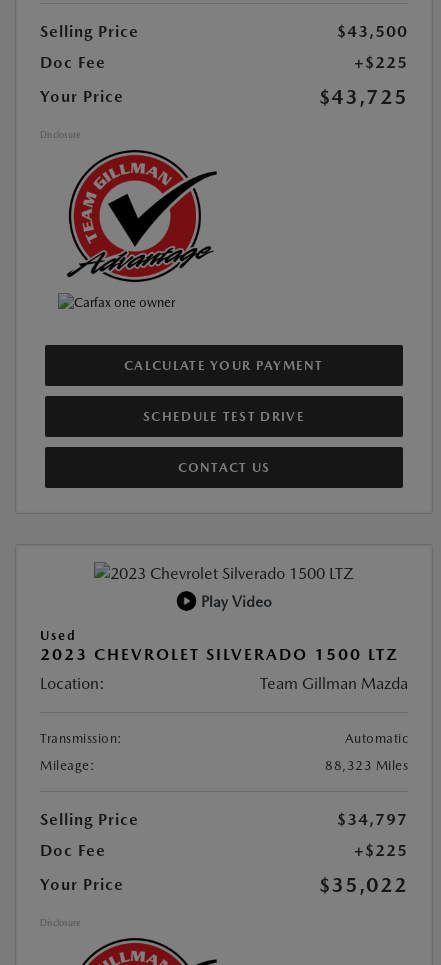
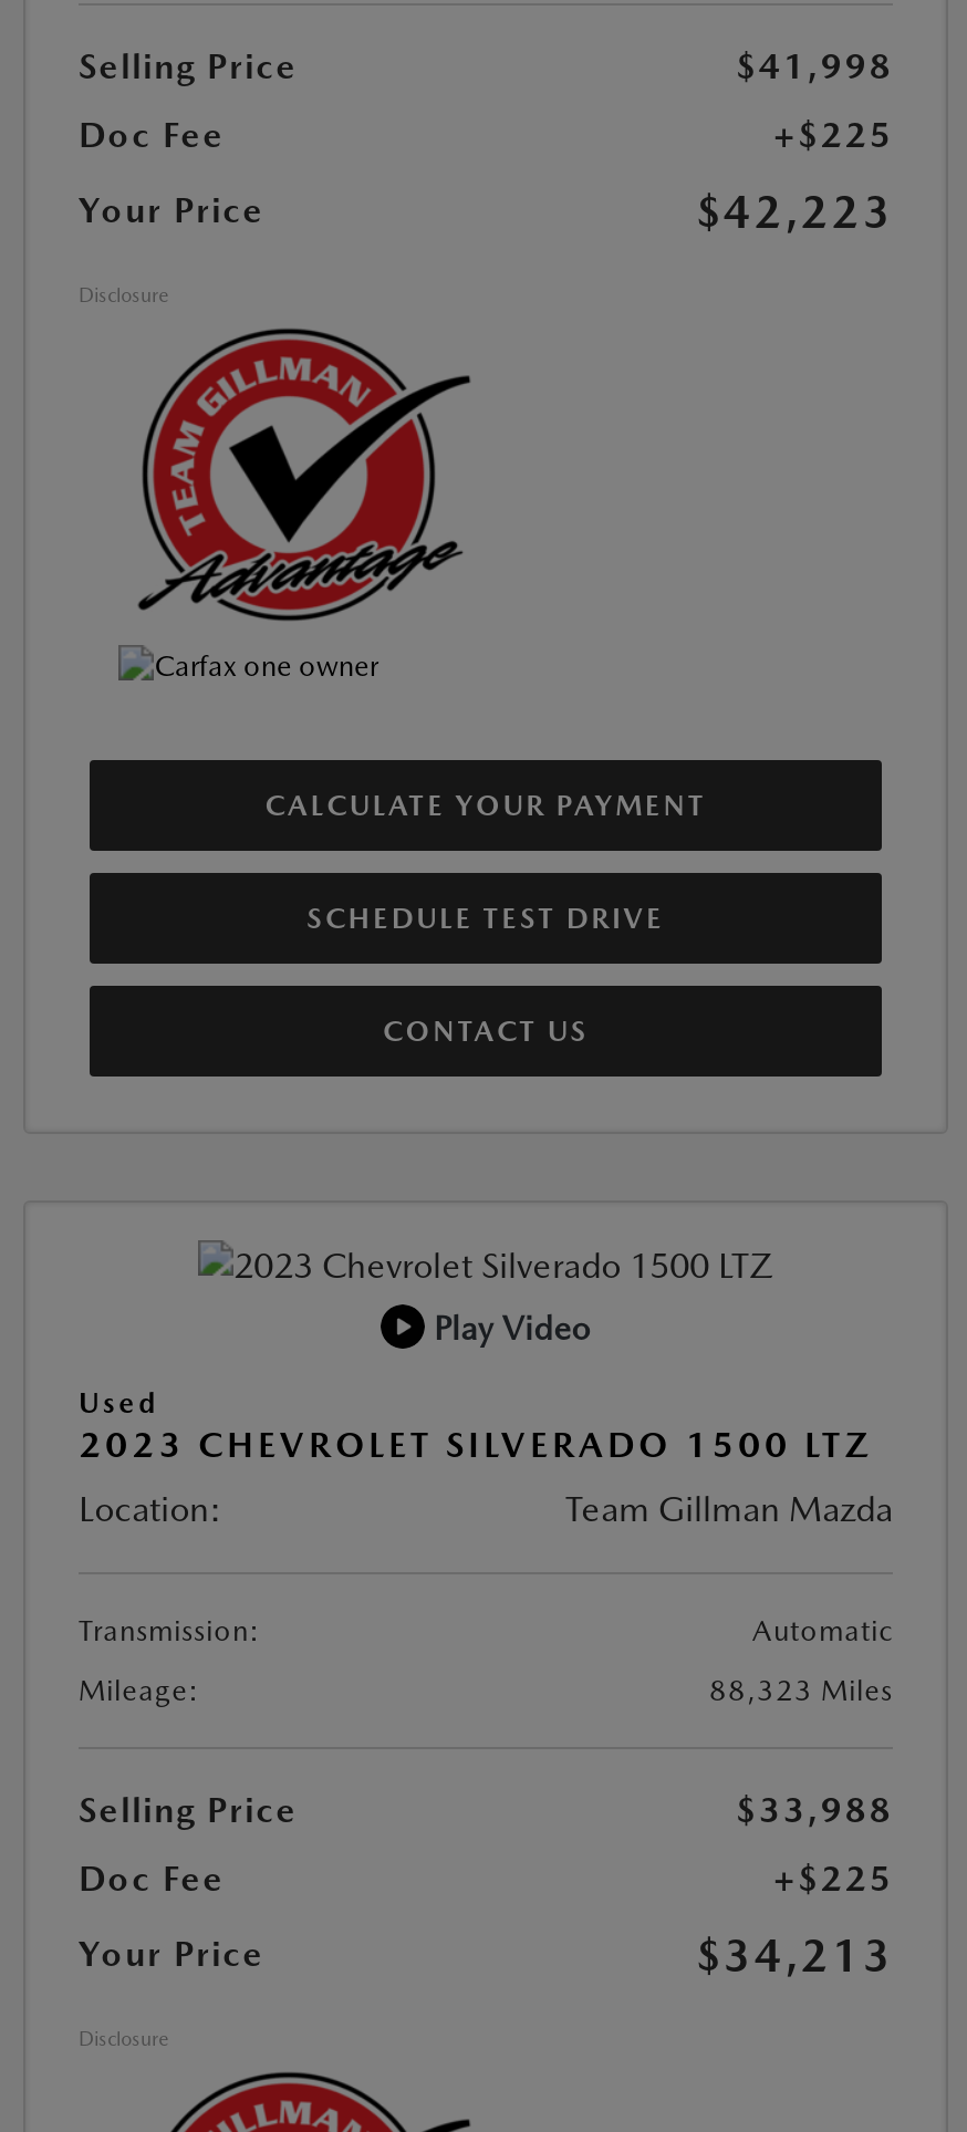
[337,22,408,41] $43,500 -> [736,46,893,88] $41,998
[319,85,408,109] $43,725 -> [696,185,893,238] $42,223
[337,810,408,829] $34,797 -> [736,1789,893,1831] $33,988
[319,873,408,897] $35,022 -> [696,1928,893,1982] $34,213

